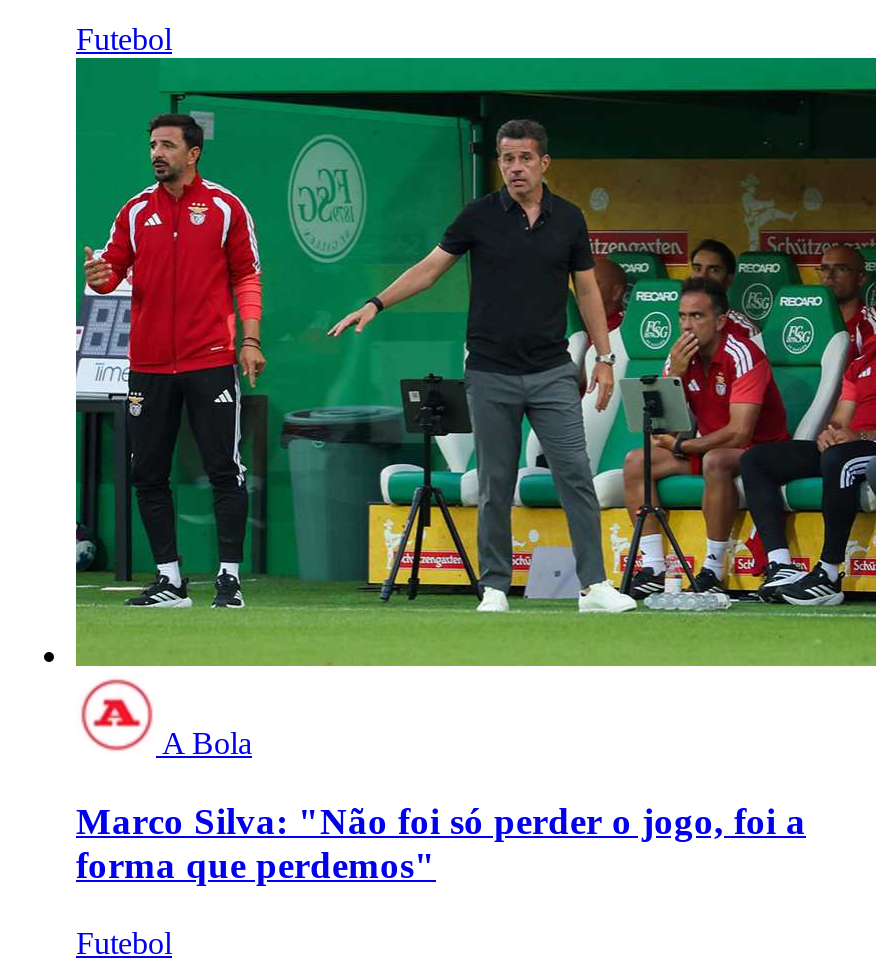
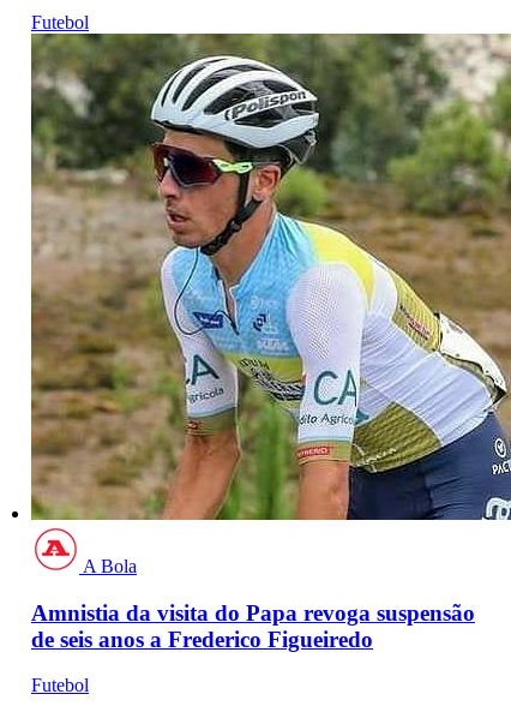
[74,55,870,667] [image] -> [30,32,507,521] [image]
[76,801,806,887] Marco Silva: "Não foi só perder o jogo, foi a | forma que perdemos" -> [31,600,475,652] Amnistia da visita do Papa revoga suspensão | de seis anos a Frederico Figueiredo

